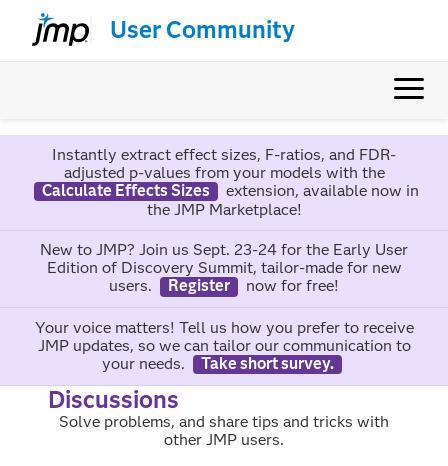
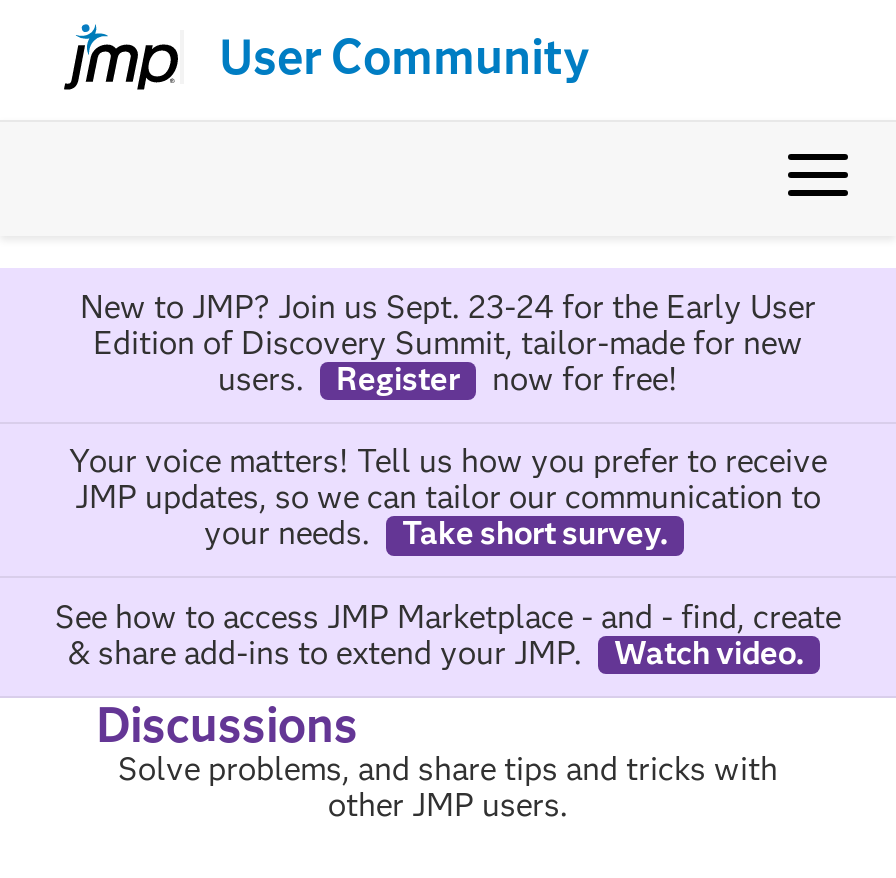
[41,145,418,219] Instantly extract effect sizes, F-ratios, and FDR- | adjusted p-values from your models with the | Calculate Effects Sizes | extension, available now in | the JMP Marketplace! -> none
moved [34,240,413,373] -> [69,288,827,552]: New to JMP? Join us Sept. 23-24 for the Early User | Edition of Discovery Summit, tailor-made for new | users. | ... | your needs. | Take short survey.
none -> [55,597,841,671] See how to access JMP Marketplace - and - find, create | & share add-ins to extend your JMP. | Watch video.

